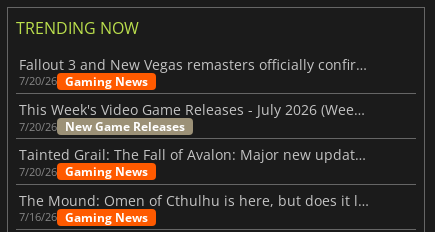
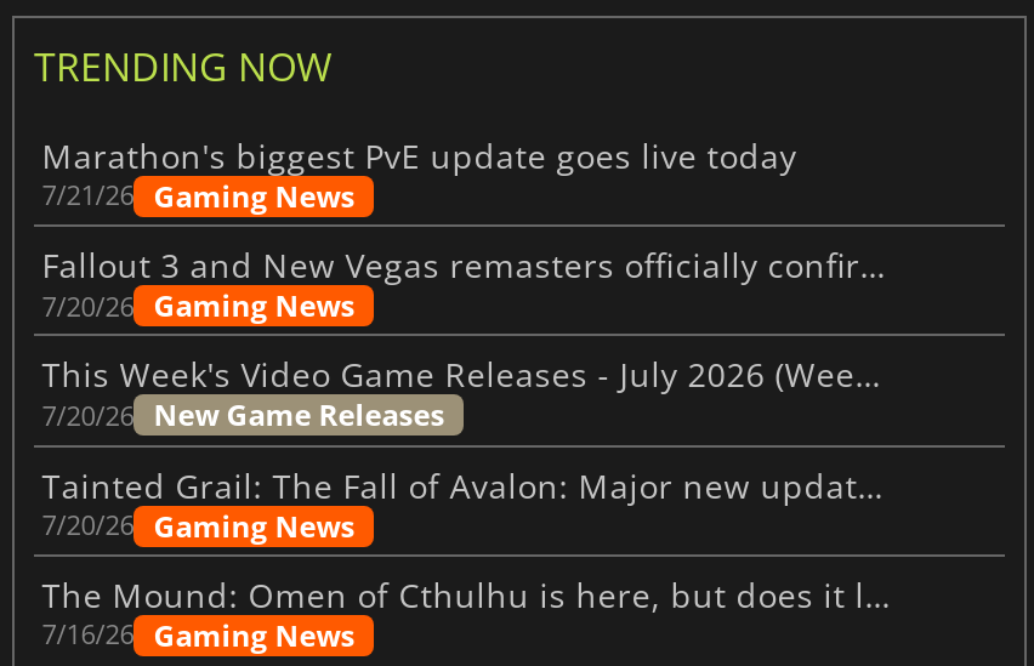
none -> [42,132,797,217] Marathon's biggest PvE update goes live today | 7/21/26 Gaming News

